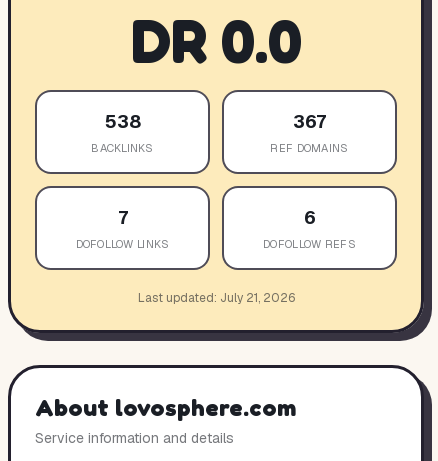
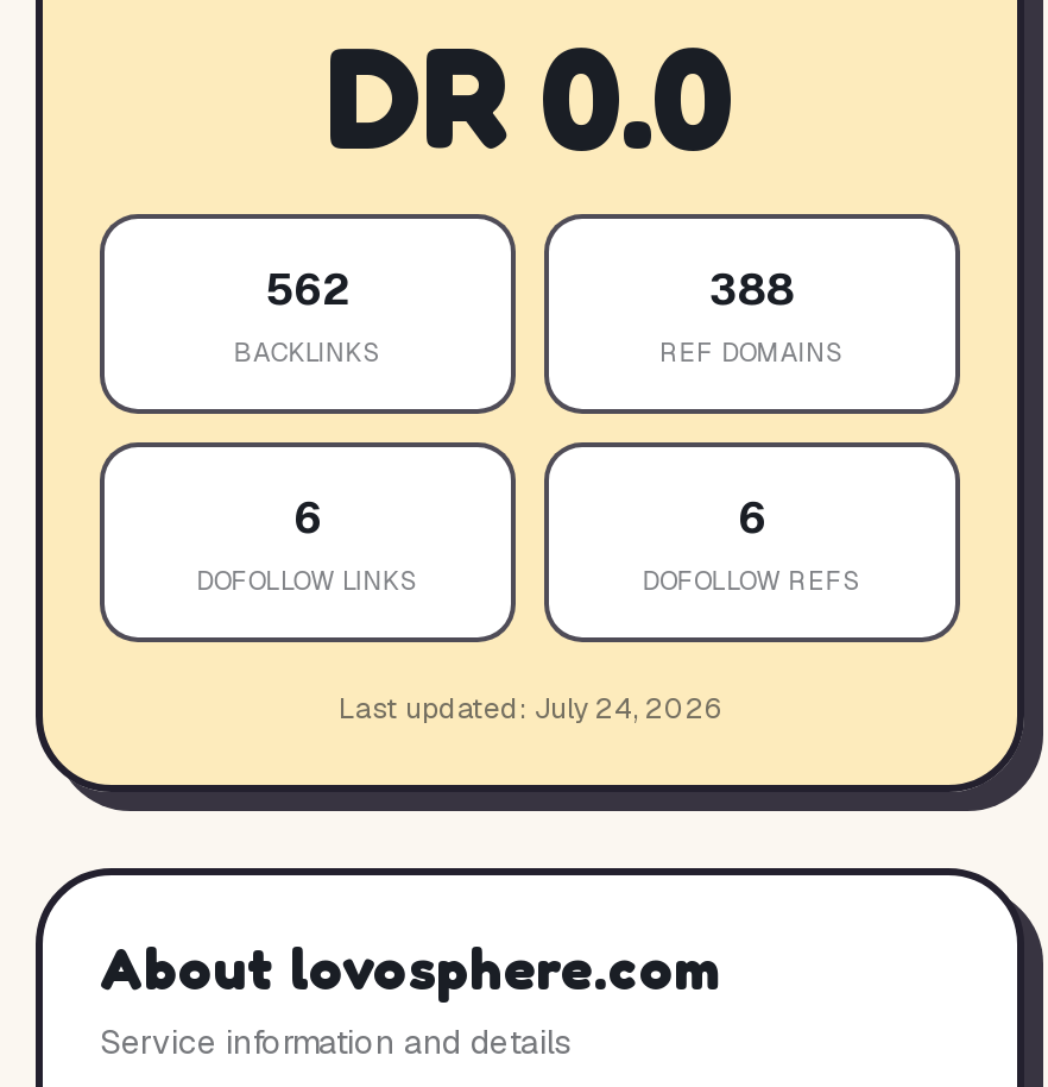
[104,110,140,133] 538 -> [265,262,351,316] 562
[293,110,326,133] 367 -> [709,262,795,316] 388
[117,206,127,229] 7 -> [293,490,322,545] 6
[137,290,294,306] Last updated: July 21, 2026 -> [339,690,721,728] Last updated: July 24, 2026

